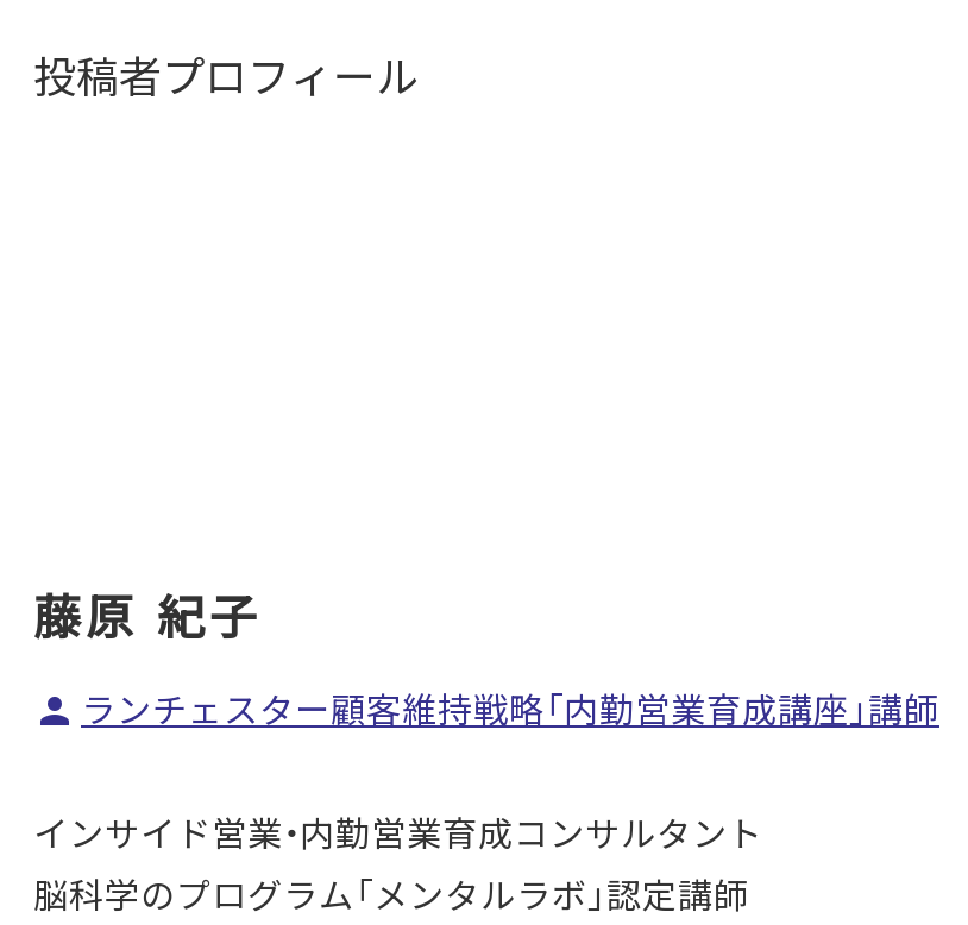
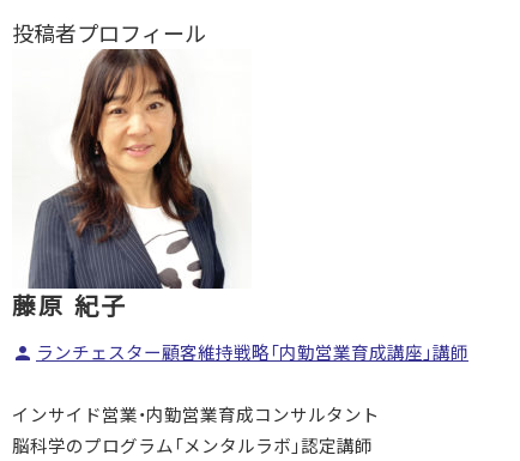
none -> [28,51,228,290] [image]

